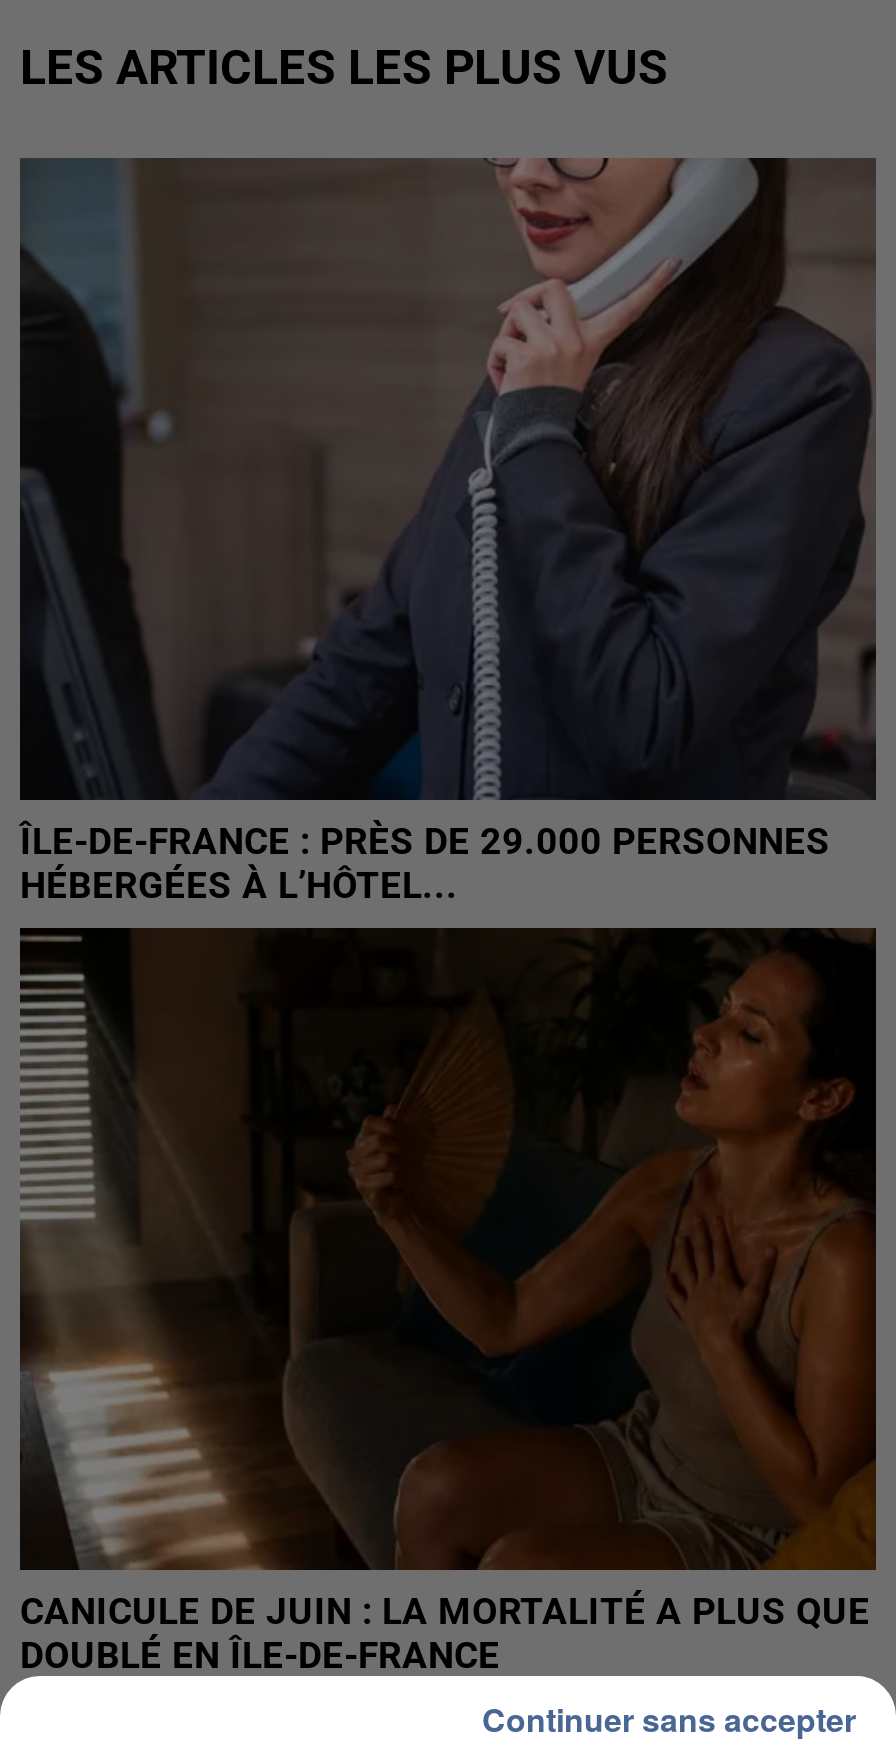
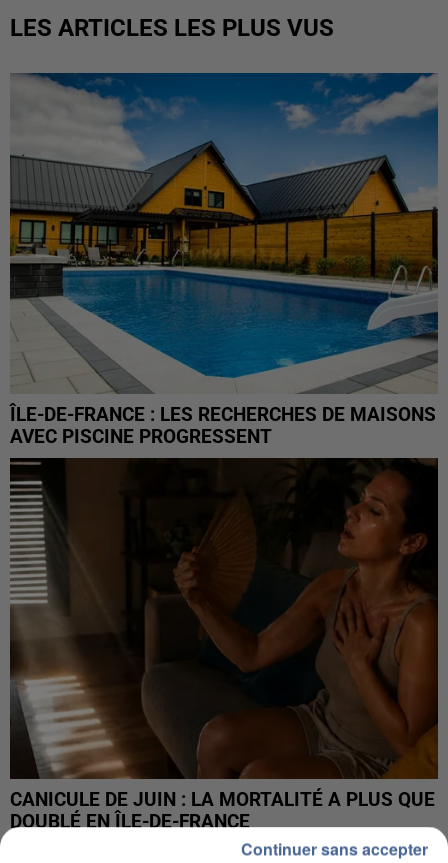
[20,158,876,908] [image] | ÎLE-DE-FRANCE : PRÈS DE 29.000 PERSONNES | HÉBERGÉES À L’HÔTEL... -> [10,72,438,448] [image] | ÎLE-DE-FRANCE : LES RECHERCHES DE MAISONS | AVEC PISCINE PROGRESSENT

